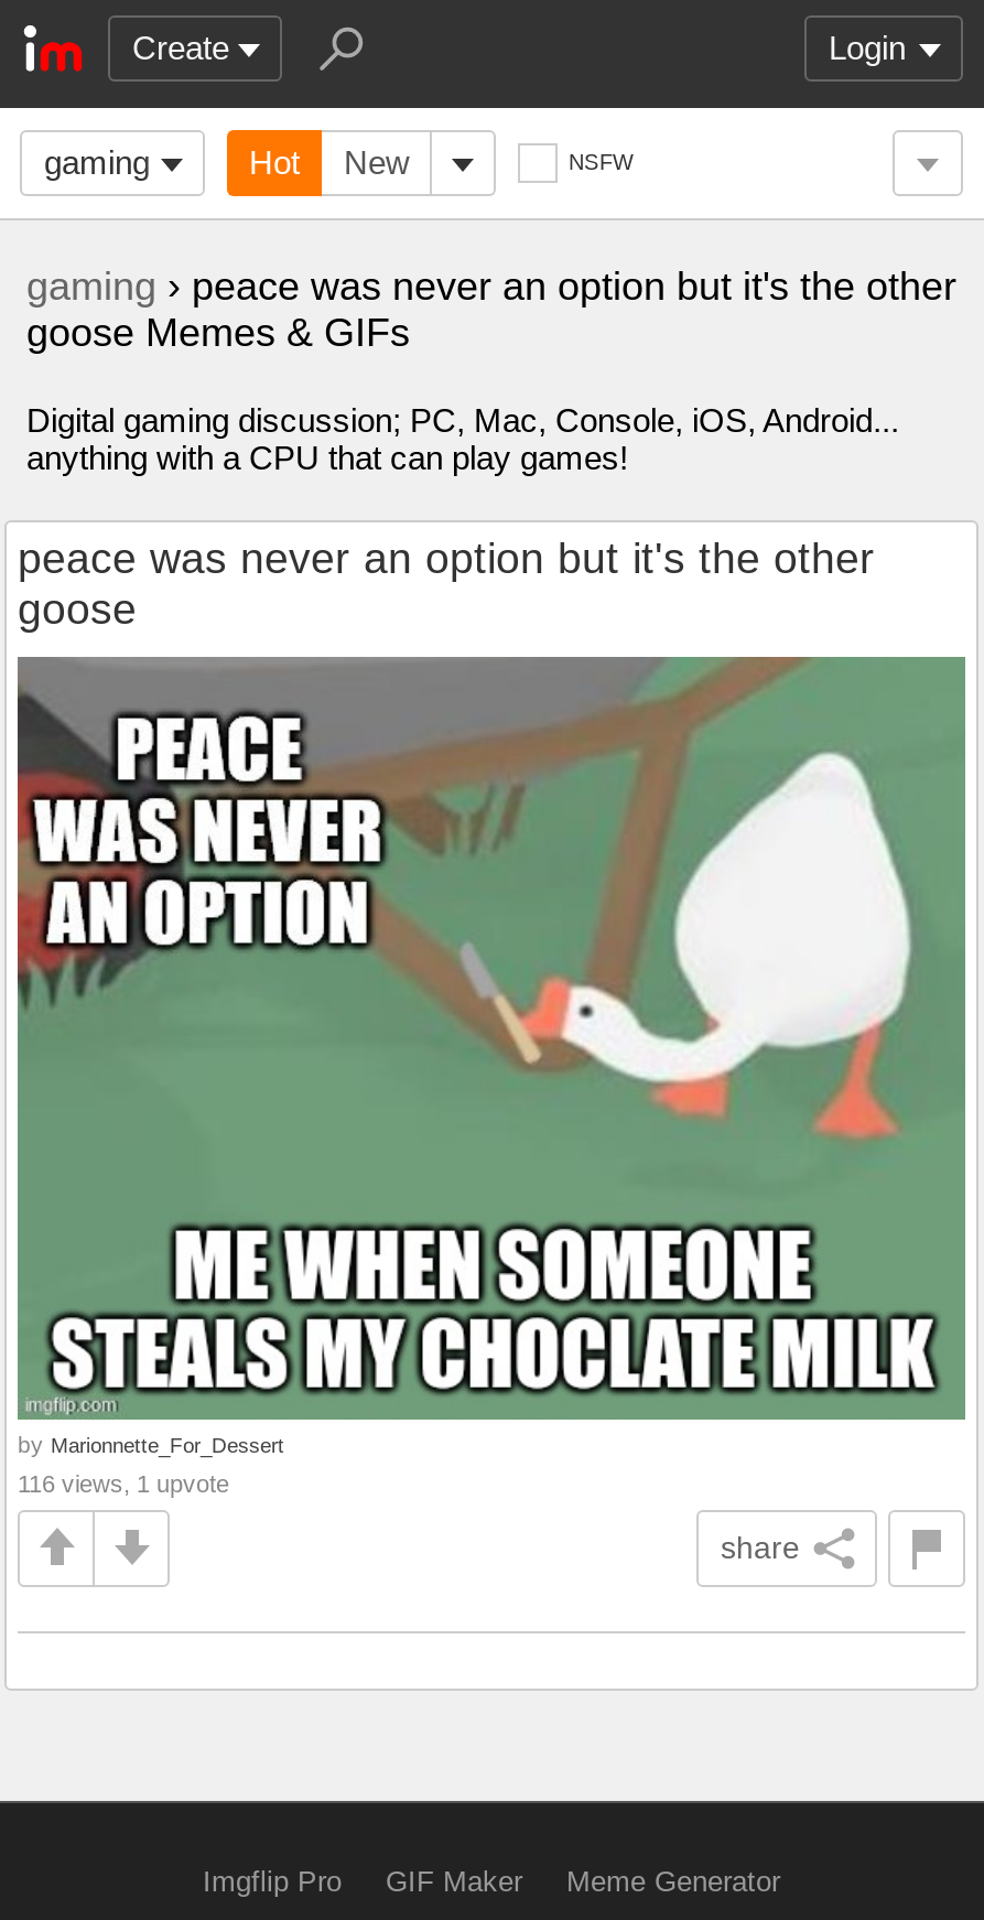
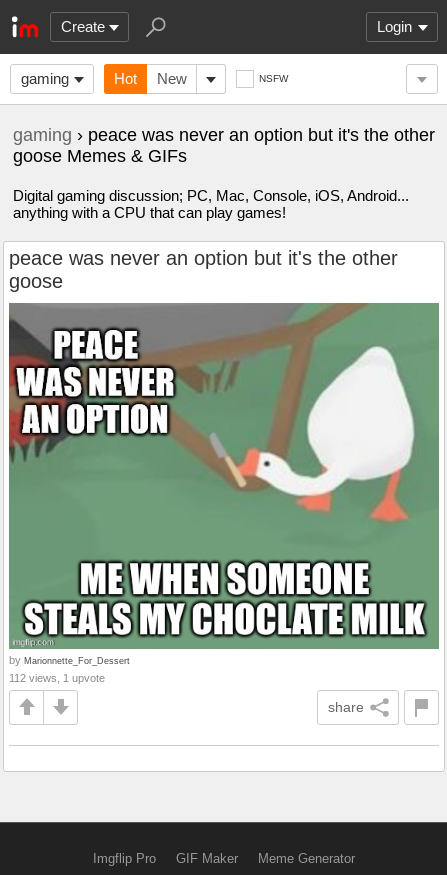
[18,1470,229,1497] 116 views, 1 upvote -> [9,672,105,684] 112 views, 1 upvote

